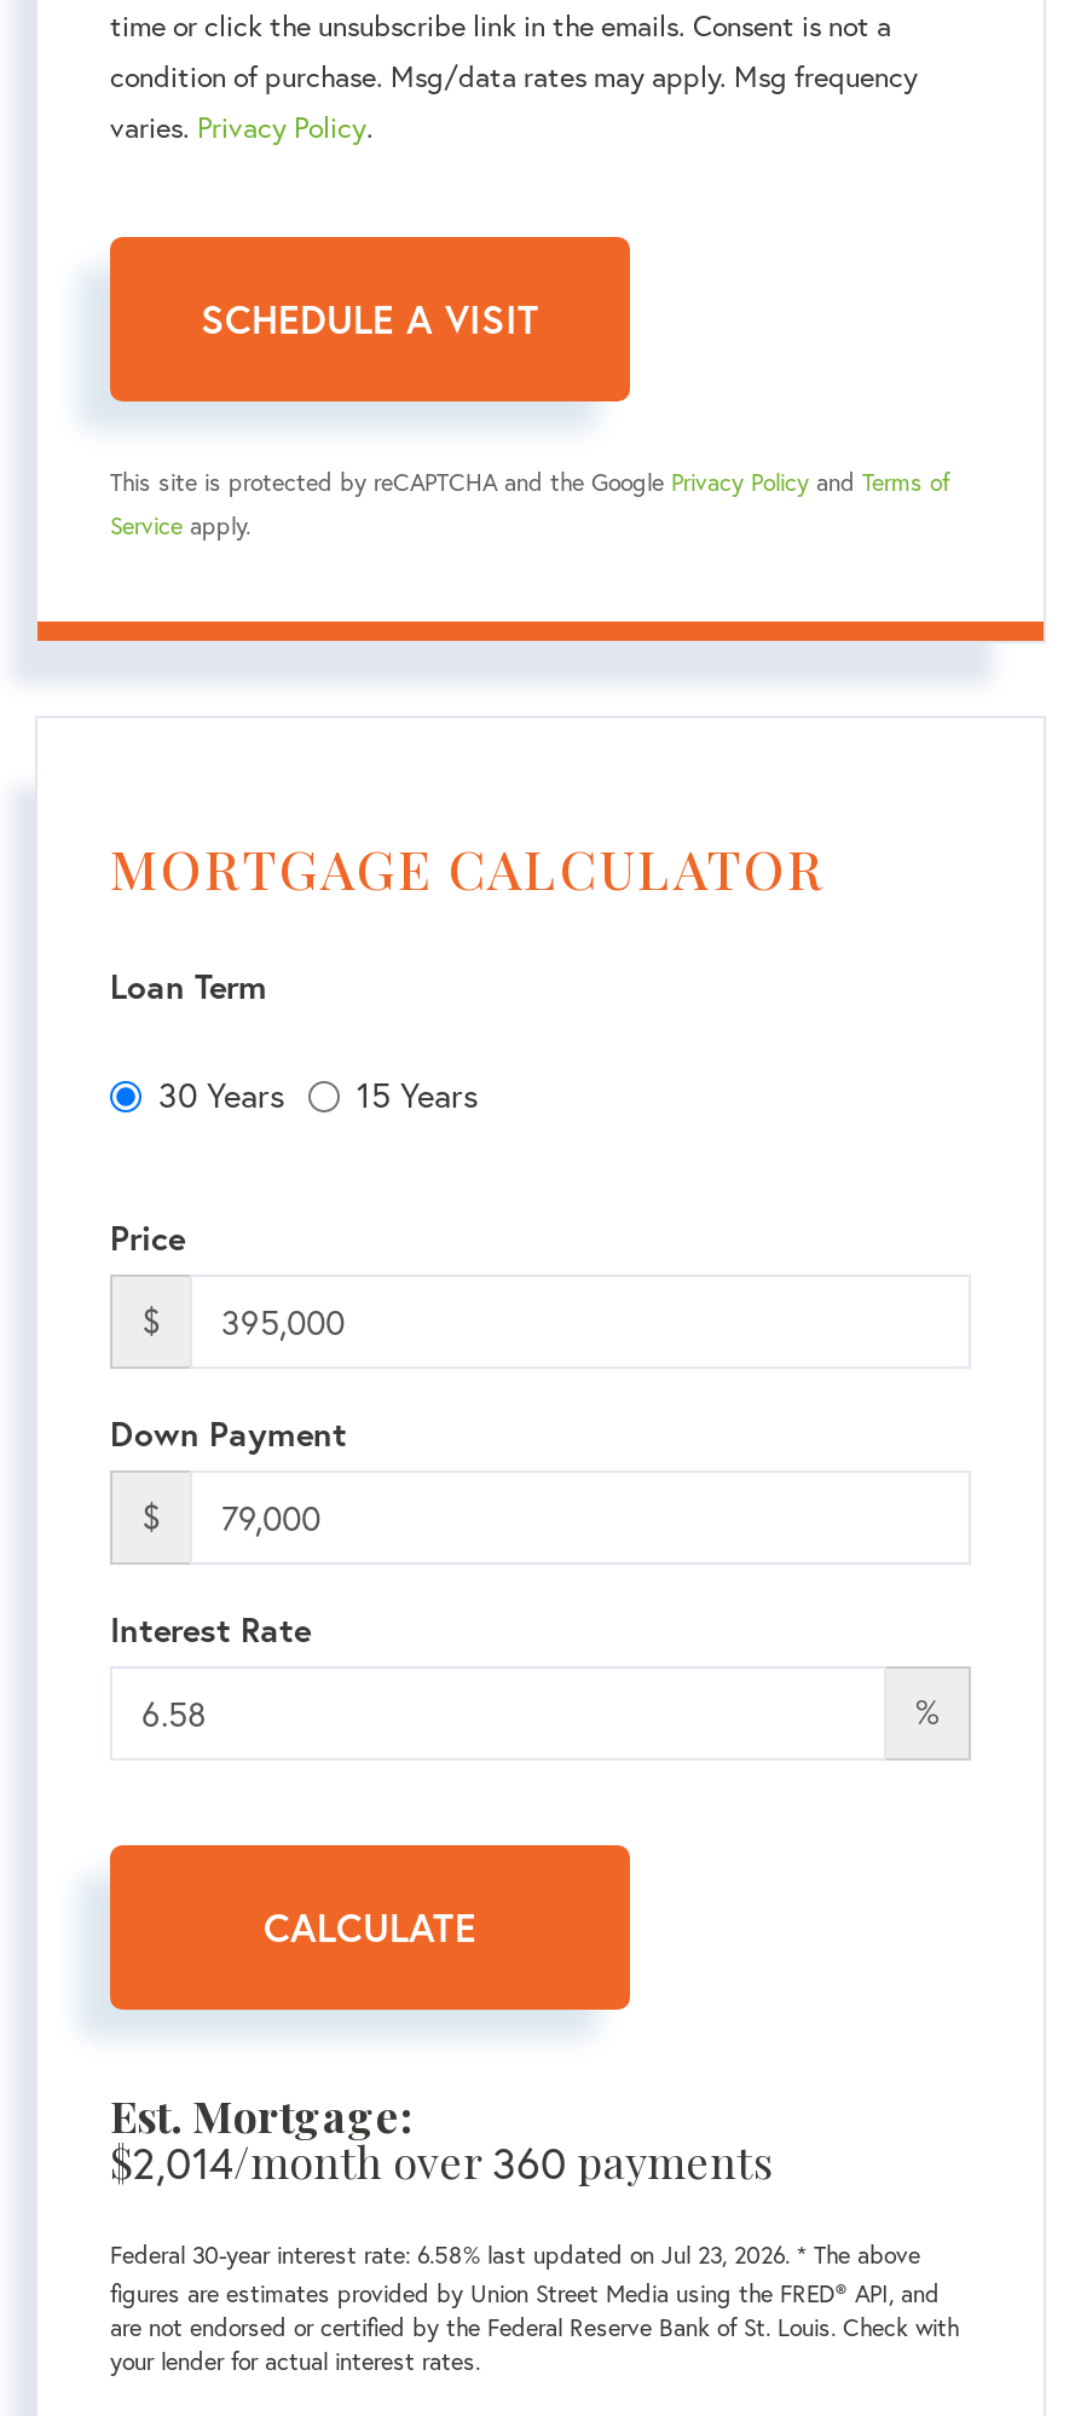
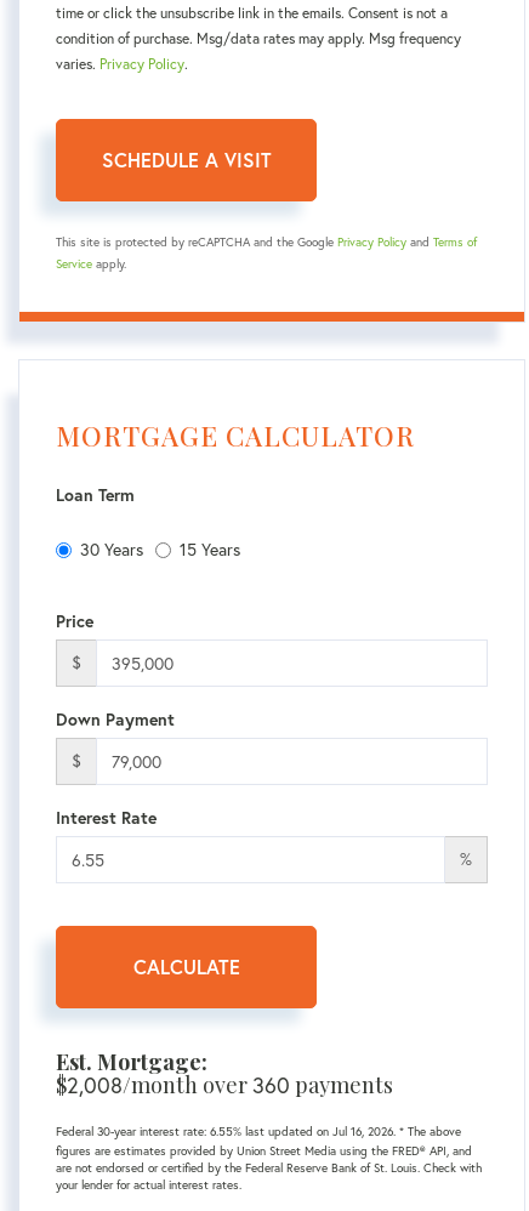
[110,2134,773,2192] $2,014/month over 360 payments -> [56,1071,393,1100] $2,008/month over 360 payments
[110,2240,920,2272] Federal 30-year interest rate: 6.58% last updated on Jul 23, 2026. * The above -> [56,1124,461,1140] Federal 30-year interest rate: 6.55% last updated on Jul 16, 2026. * The above

